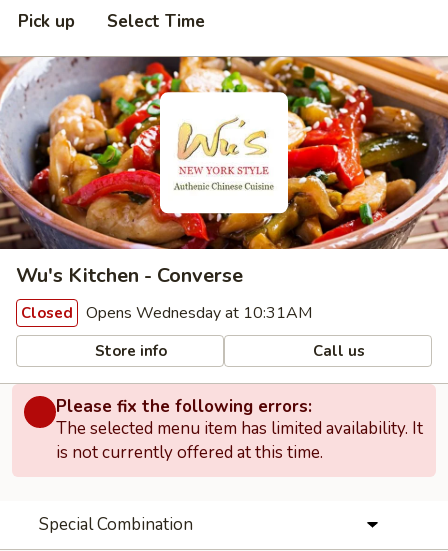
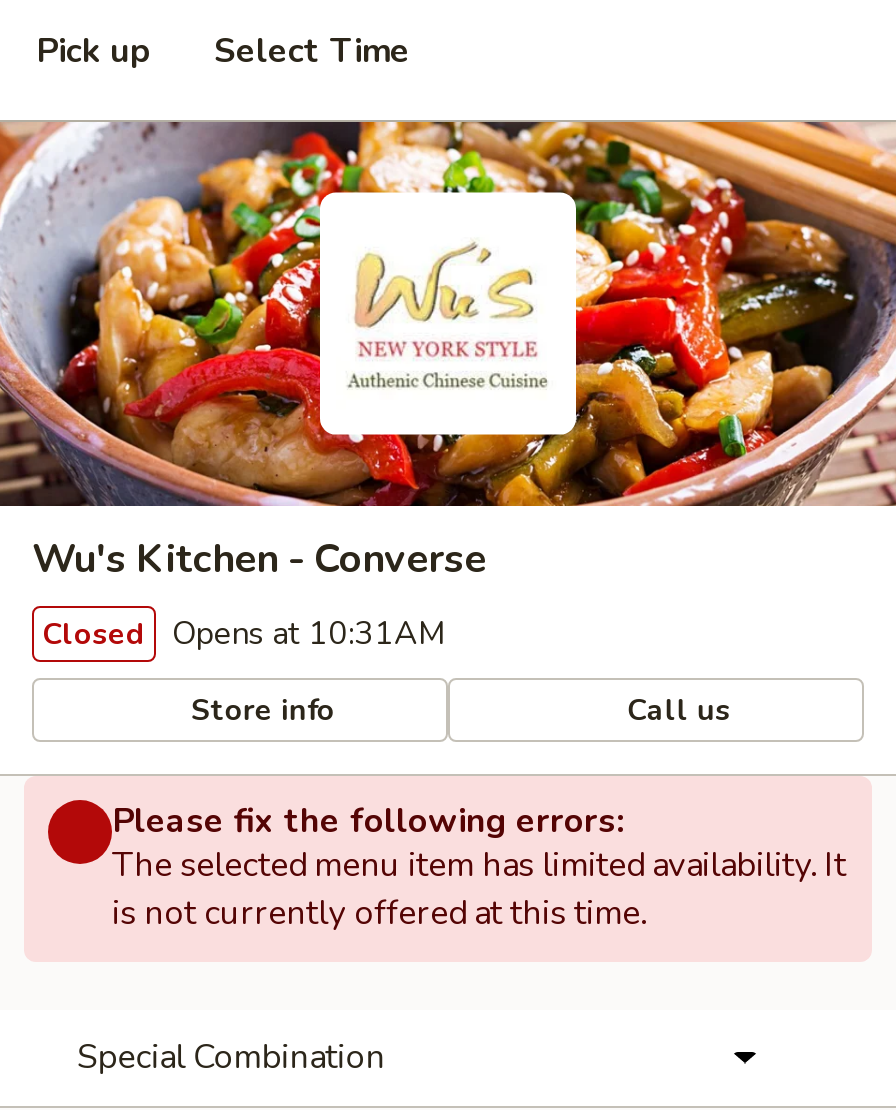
[21,302,312,324] Closed Opens Wednesday at 10:31AM -> [42,612,446,656] Closed Opens at 10:31AM

